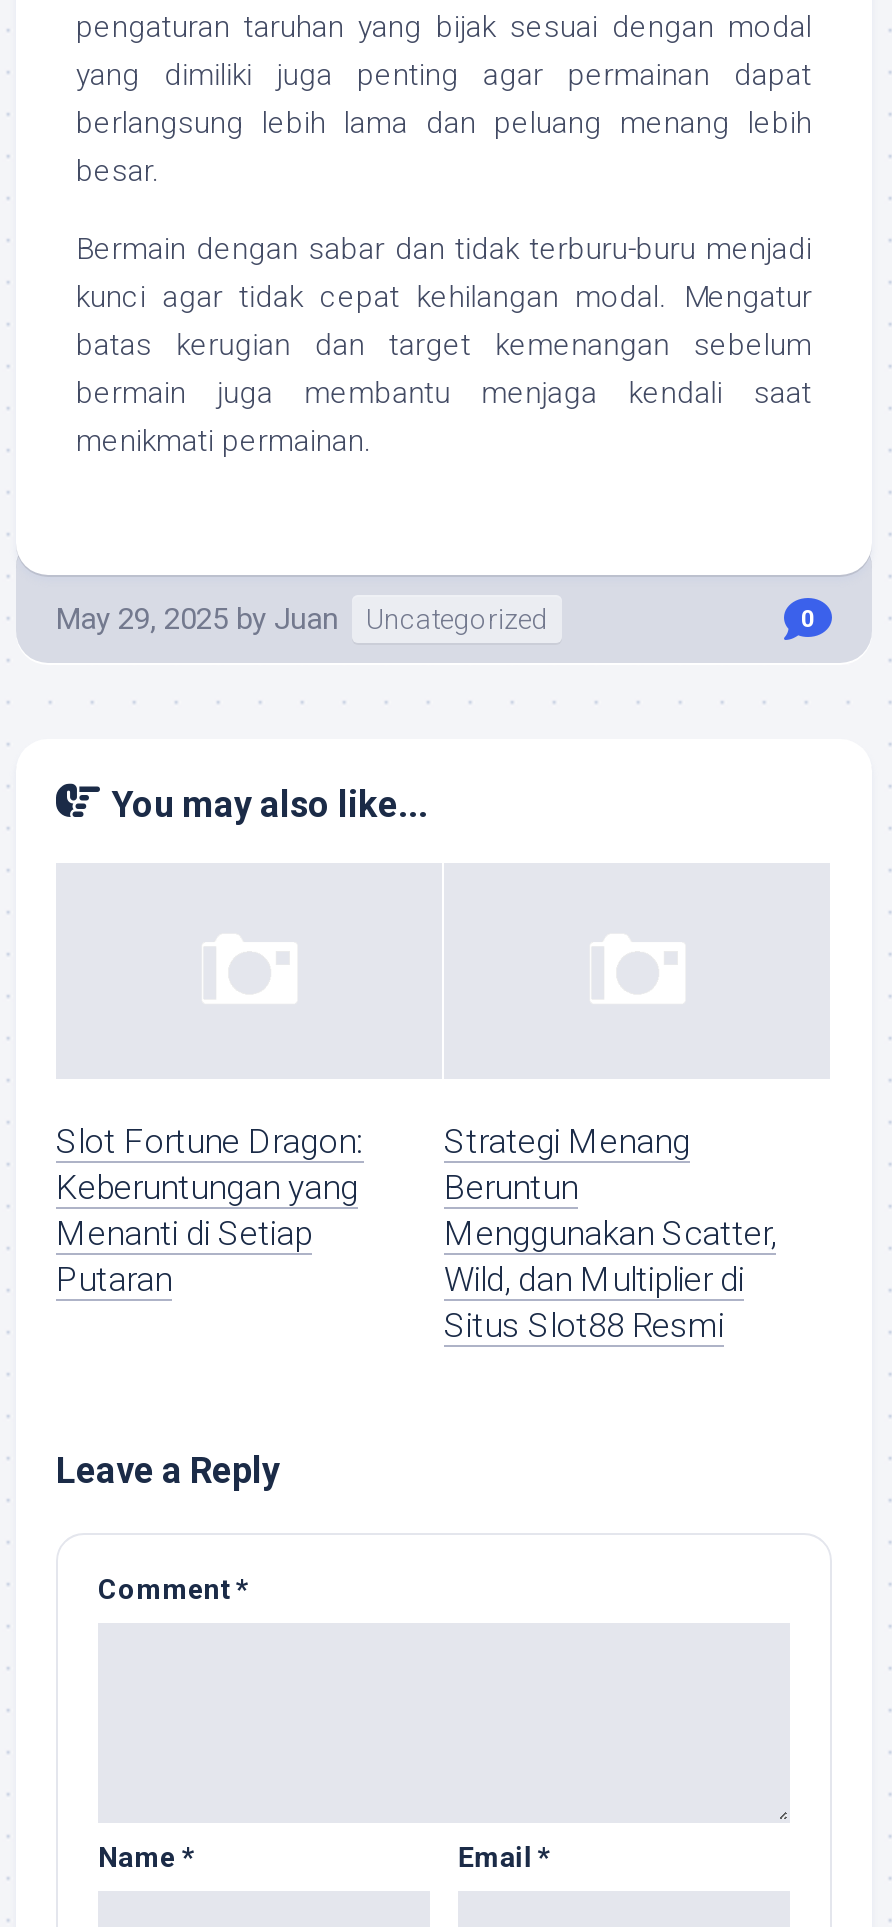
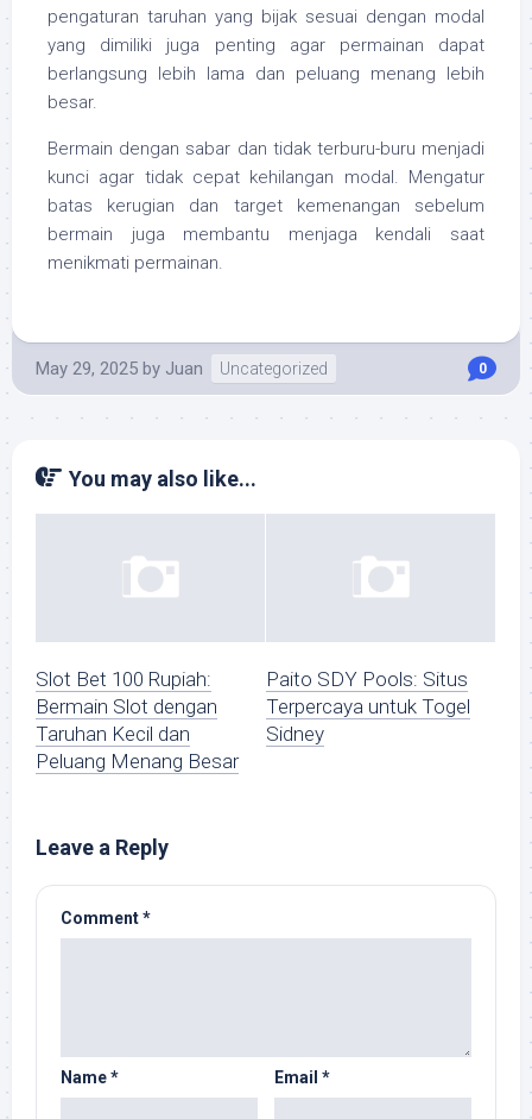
[56,1122,364,1300] Slot Fortune Dragon: | Keberuntungan yang | Menanti di Setiap | Putaran -> [36,668,239,773] Slot Bet 100 Rupiah: | Bermain Slot dengan | Taruhan Kecil dan | Peluang Menang Besar
[444,1122,776,1346] Strategi Menang | Beruntun | Menggunakan Scatter, | Wild, dan Multiplier di | Situs Slot88 Resmi -> [266,668,470,746] Paito SDY Pools: Situs | Terpercaya untuk Togel | Sidney

